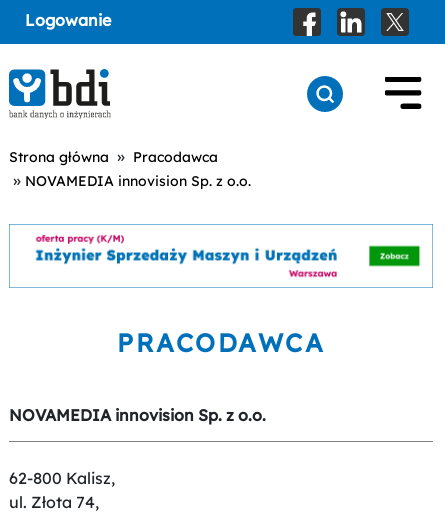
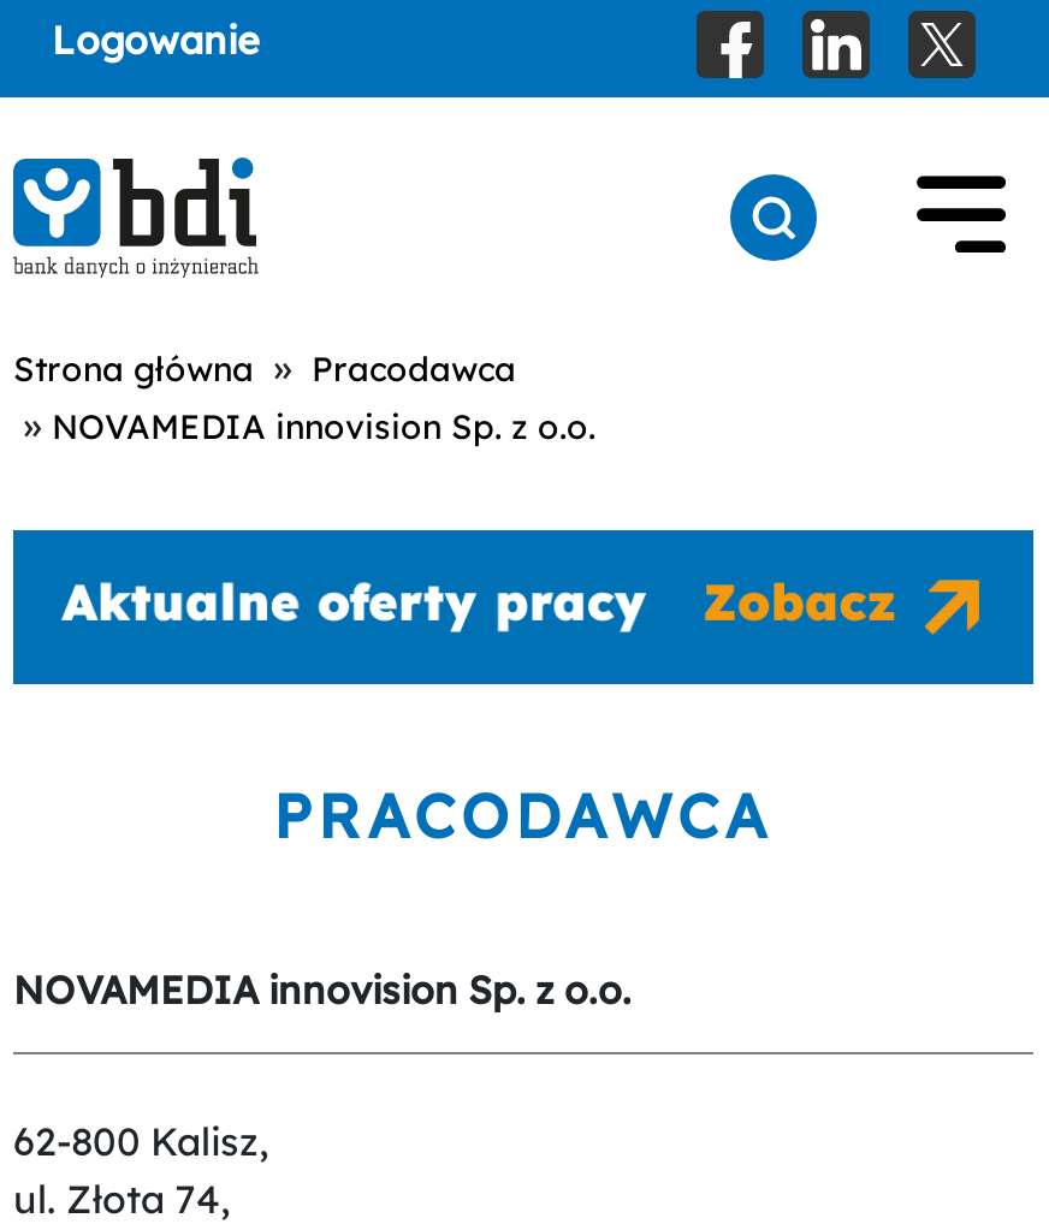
[10,225,432,287] [image] -> [13,530,1033,684] [image]

